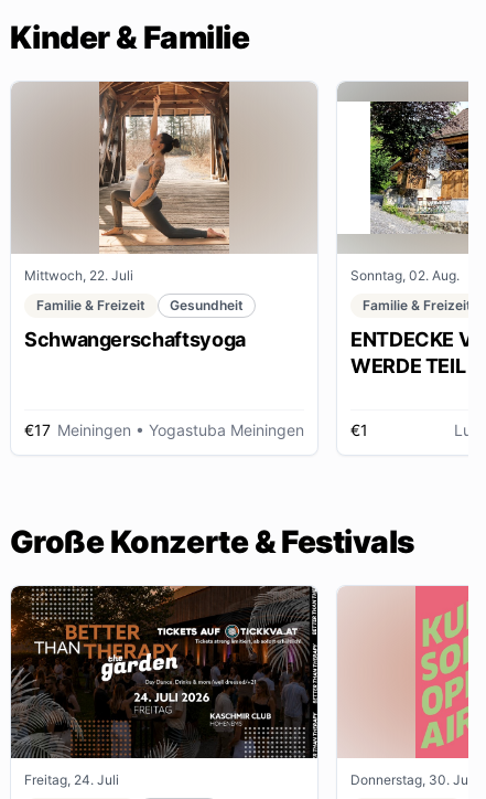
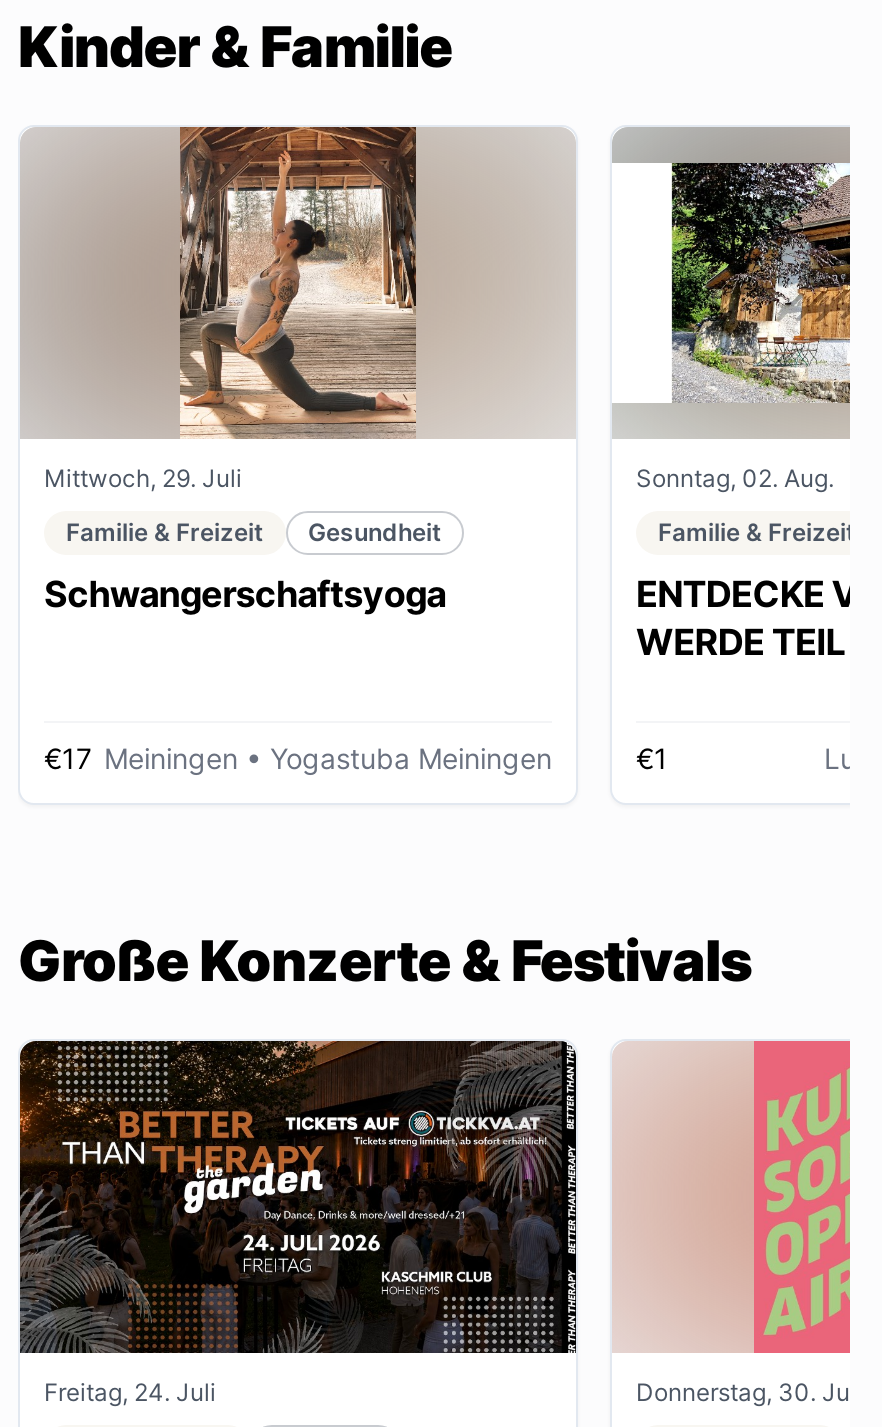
[24,268,133,284] Mittwoch, 22. Juli -> [44,464,242,494] Mittwoch, 29. Juli

